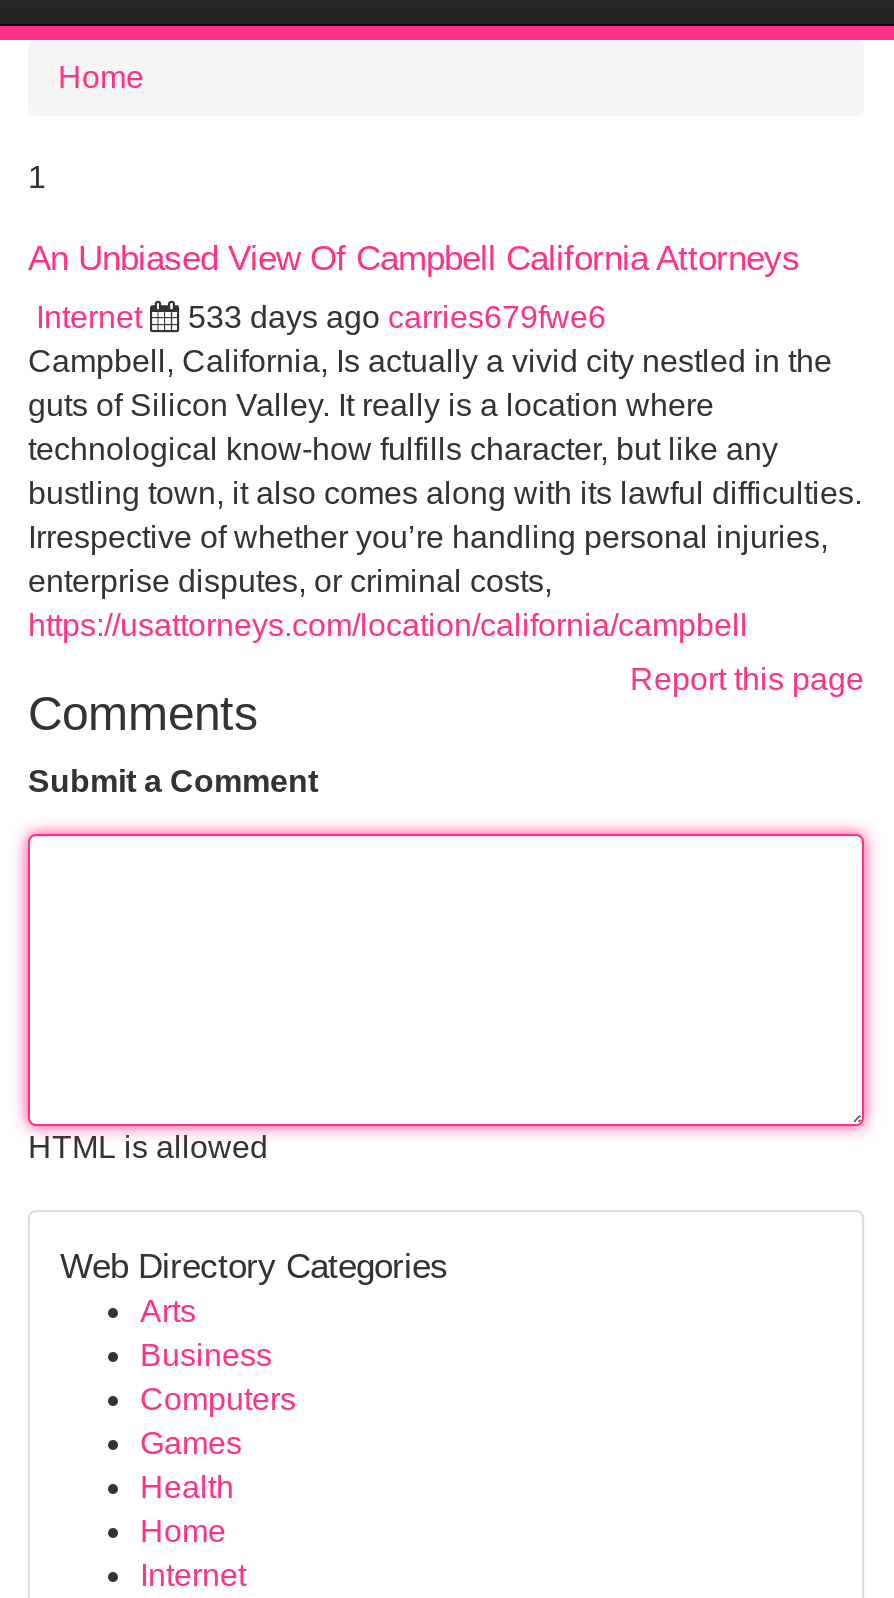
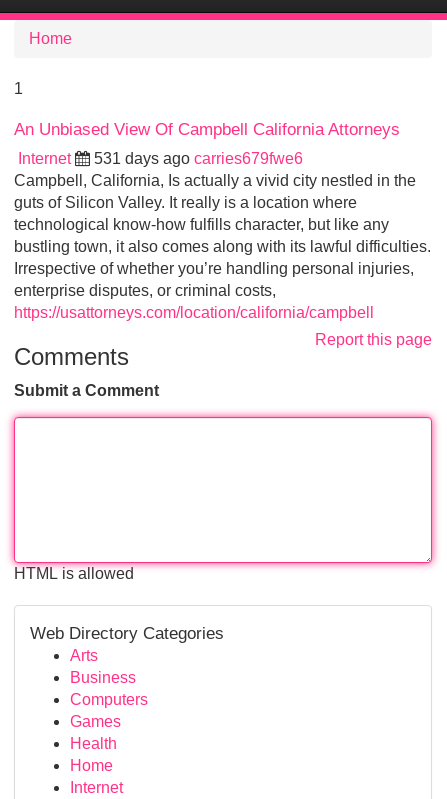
[188,300,606,334] 533 days ago carries679fwe6 -> [94,150,303,167] 531 days ago carries679fwe6

